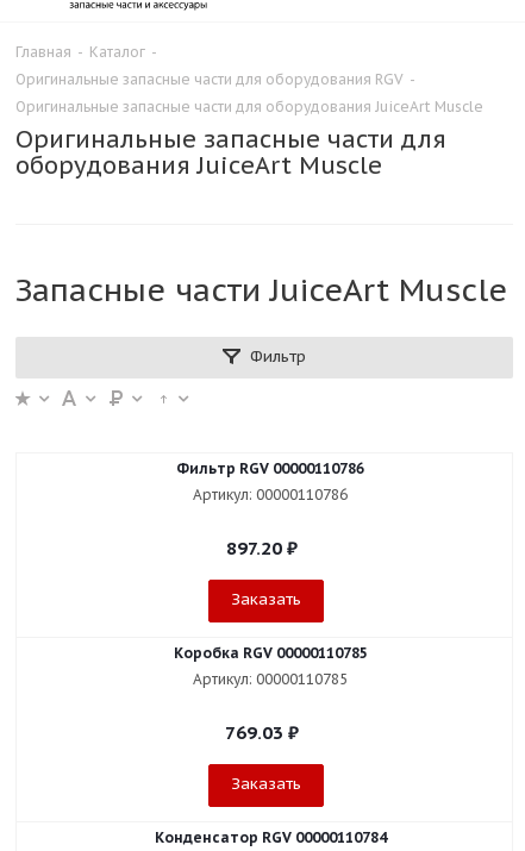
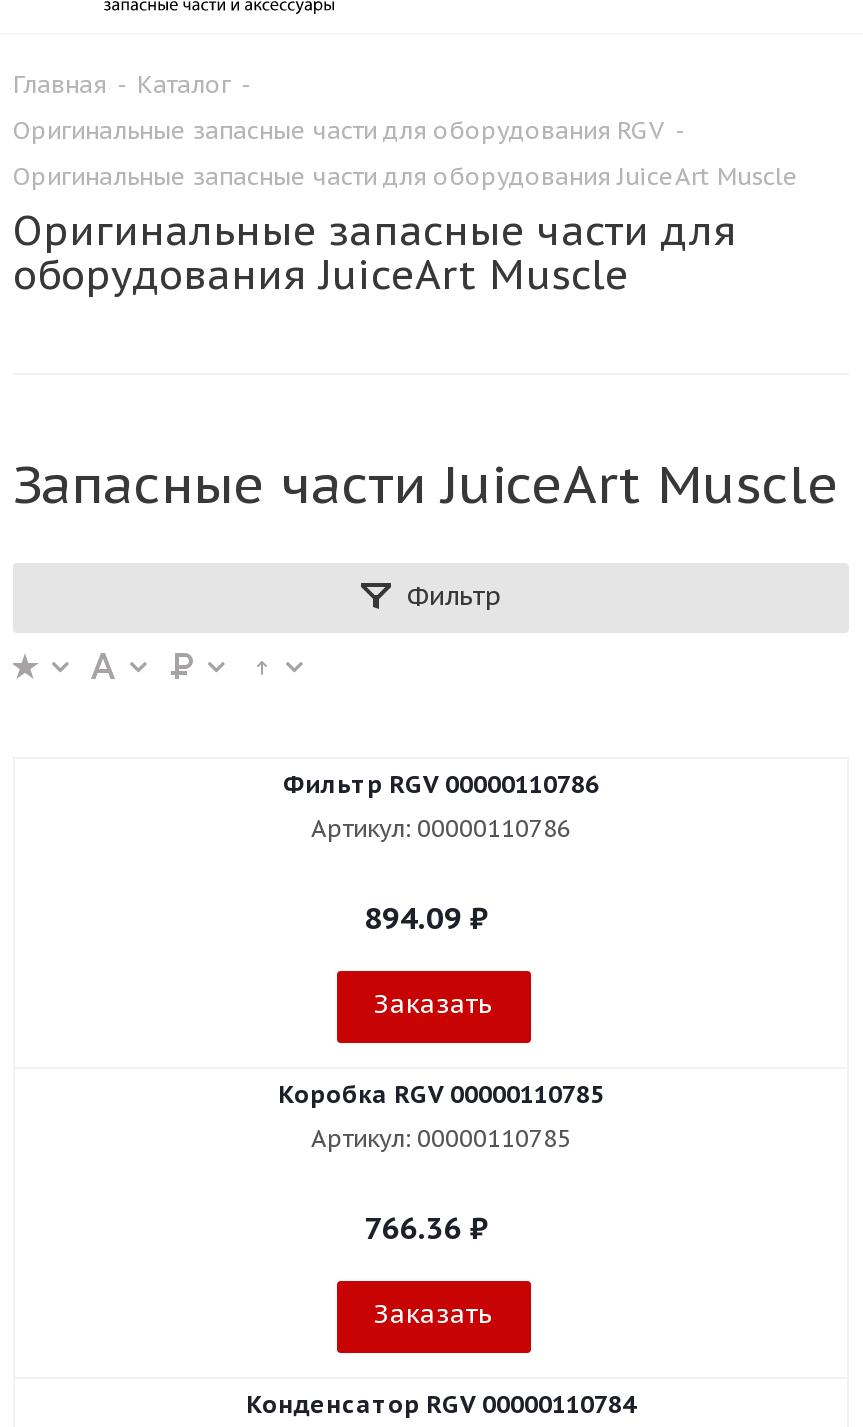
[226,537,297,559] 897.20 ₽ -> [364,899,488,937] 894.09 ₽
[224,721,298,744] 769.03 ₽ -> [364,1209,488,1247] 766.36 ₽

